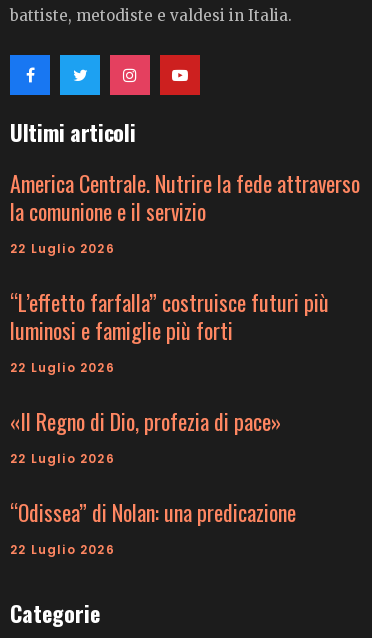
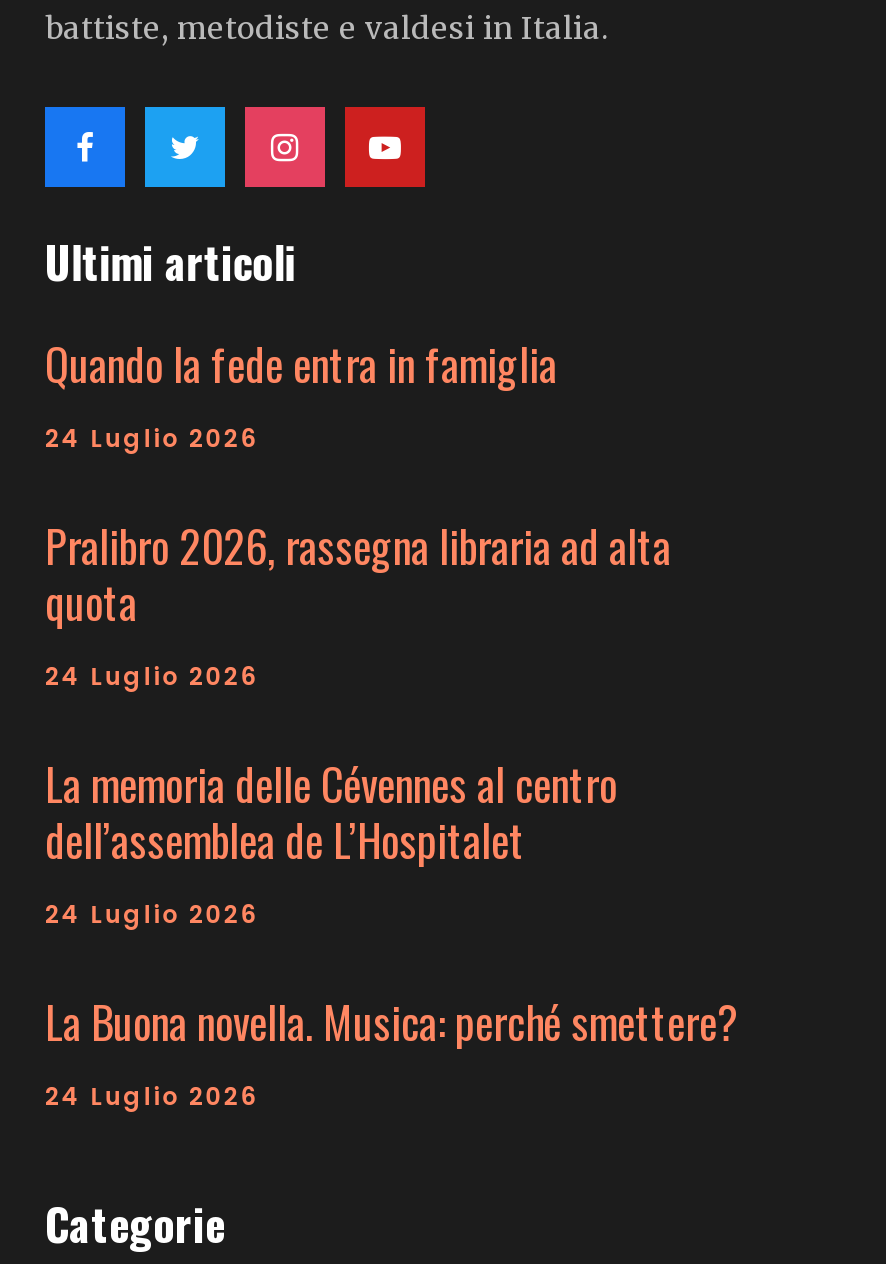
[10,167,360,257] America Centrale. Nutrire la fede attraverso | la comunione e il servizio | 22 Luglio 2026 -> [45,331,557,455] Quando la fede entra in famiglia | 24 Luglio 2026
[10,286,329,376] “L’effetto farfalla” costruisce futuri più | luminosi e famiglie più forti | 22 Luglio 2026 -> [45,513,671,693] Pralibro 2026, rassegna libraria ad alta | quota | 24 Luglio 2026
[10,405,281,467] «Il Regno di Dio, profezia di pace» | 22 Luglio 2026 -> [45,751,617,931] La memoria delle Cévennes al centro | dell’assemblea de L’Hospitalet | 24 Luglio 2026
[10,496,296,558] “Odissea” di Nolan: una predicazione | 22 Luglio 2026 -> [45,989,737,1113] La Buona novella. Musica: perché smettere? | 24 Luglio 2026

